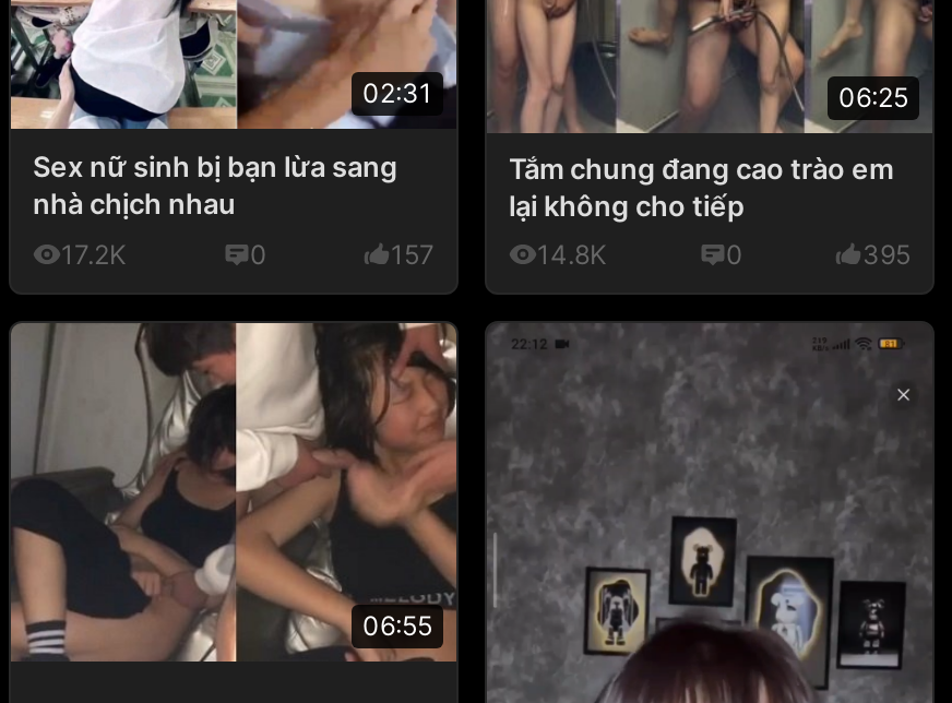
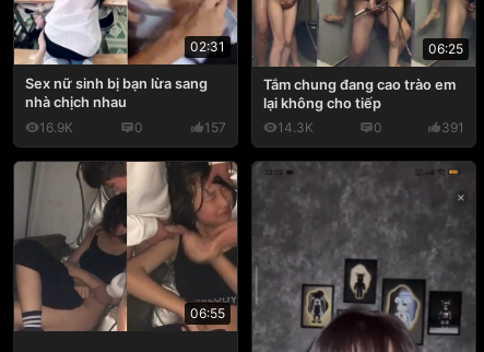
[61,237,127,270] 17.2K -> [39,119,73,135] 16.9K
[537,237,607,270] 14.8K -> [278,119,314,135] 14.3K
[862,237,911,270] 395 -> [441,119,464,135] 391

